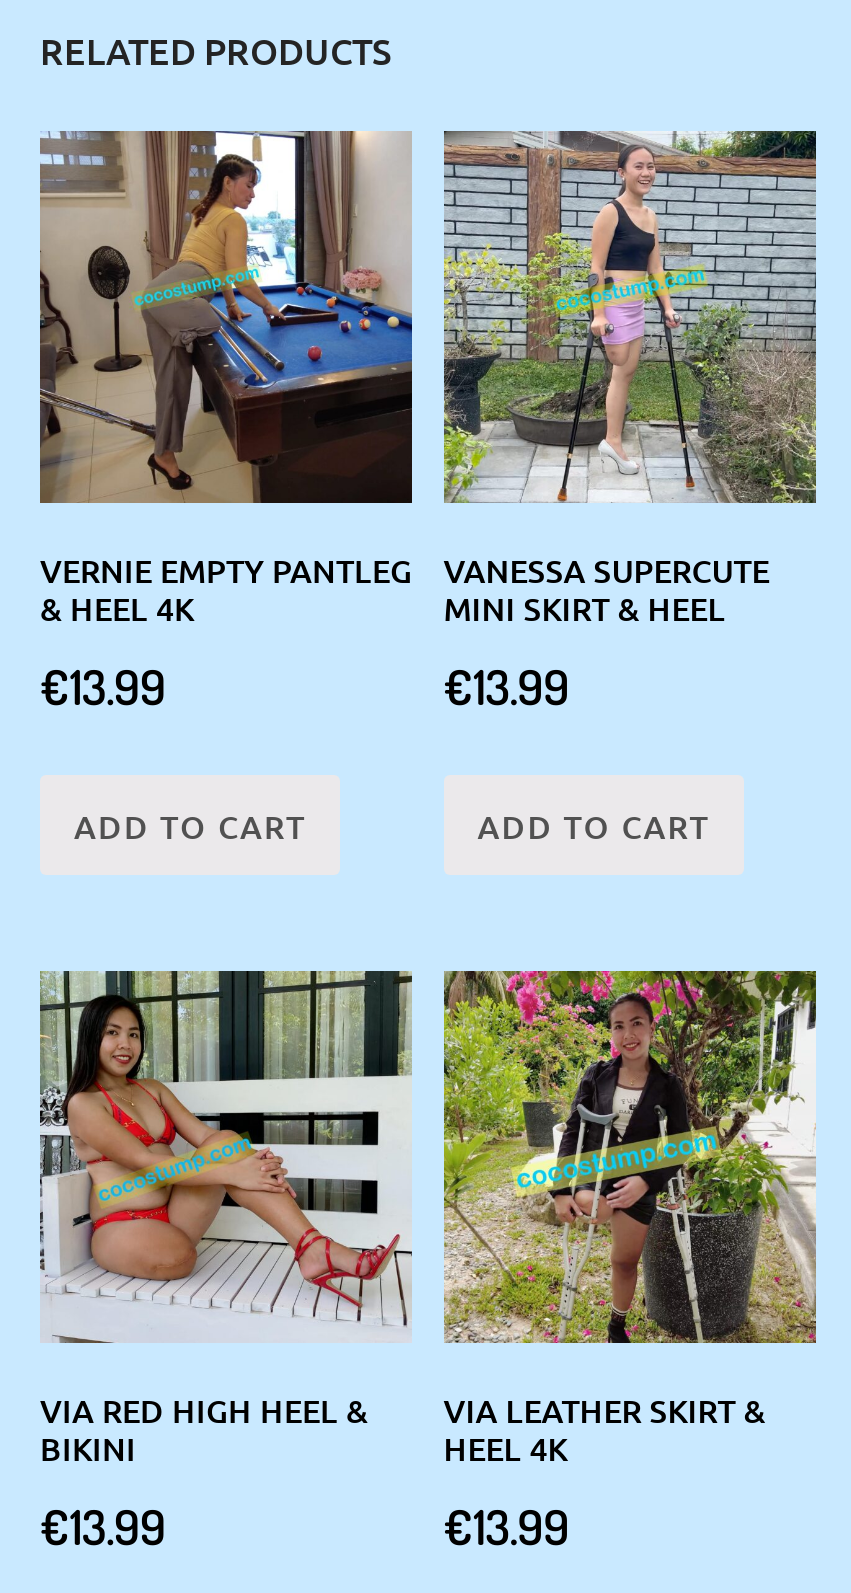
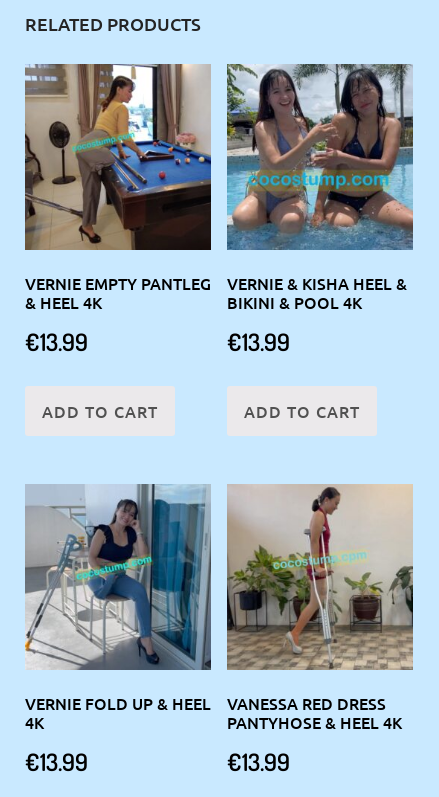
[442,129,818,630] [image] | VANESSA SUPERCUTE | MINI SKIRT & HEEL -> [226,63,414,313] [image] | VERNIE & KISHA HEEL & | BIKINI & POOL 4K
[38,969,412,1469] [image] | VIA RED HIGH HEEL & | BIKINI -> [25,484,212,733] [image] | VERNIE FOLD UP & HEEL | 4K
[442,969,818,1469] [image] | VIA LEATHER SKIRT & | HEEL 4K -> [226,484,414,733] [image] | VANESSA RED DRESS | PANTYHOSE & HEEL 4K

